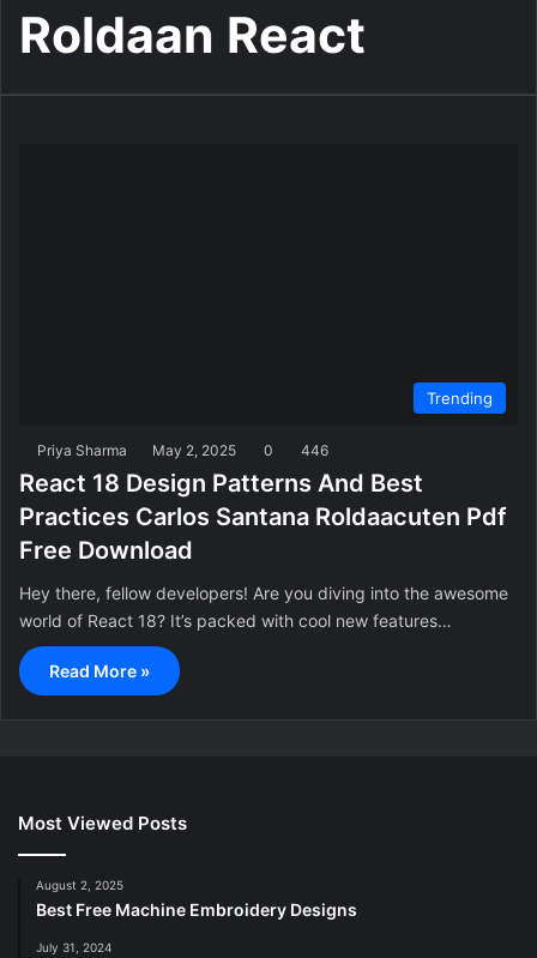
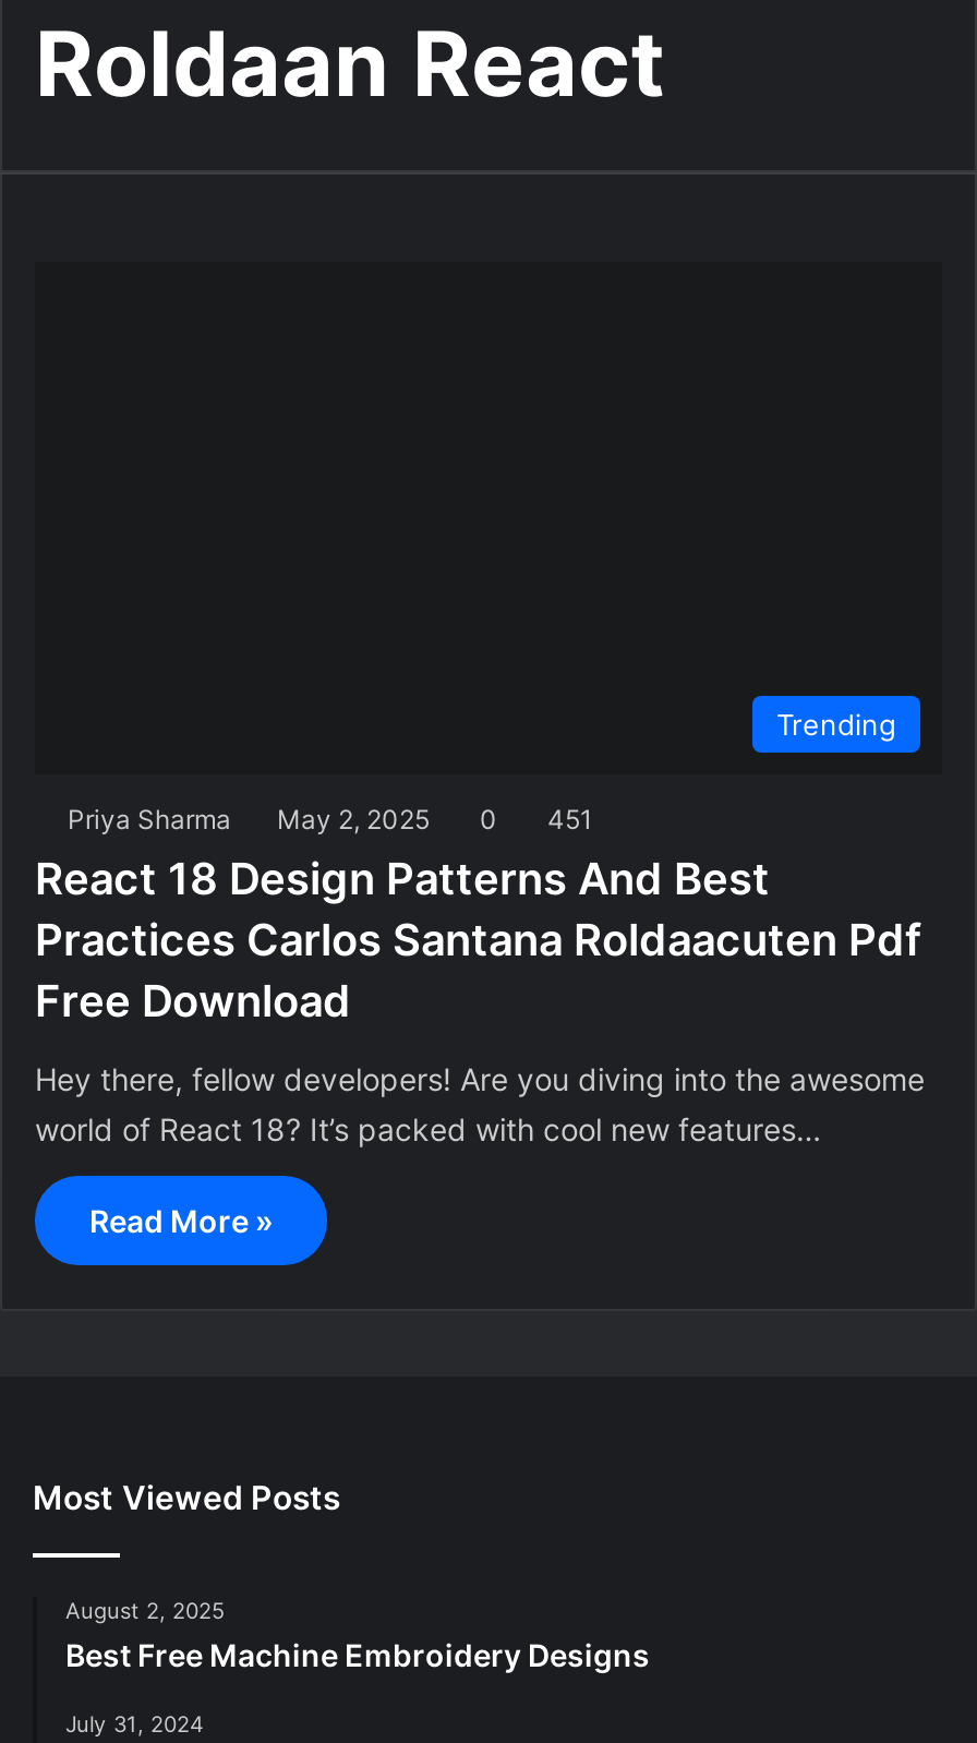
[37,441,328,459] Priya Sharma May 2, 2025 0 446 -> [68,802,593,835] Priya Sharma May 2, 2025 0 451

